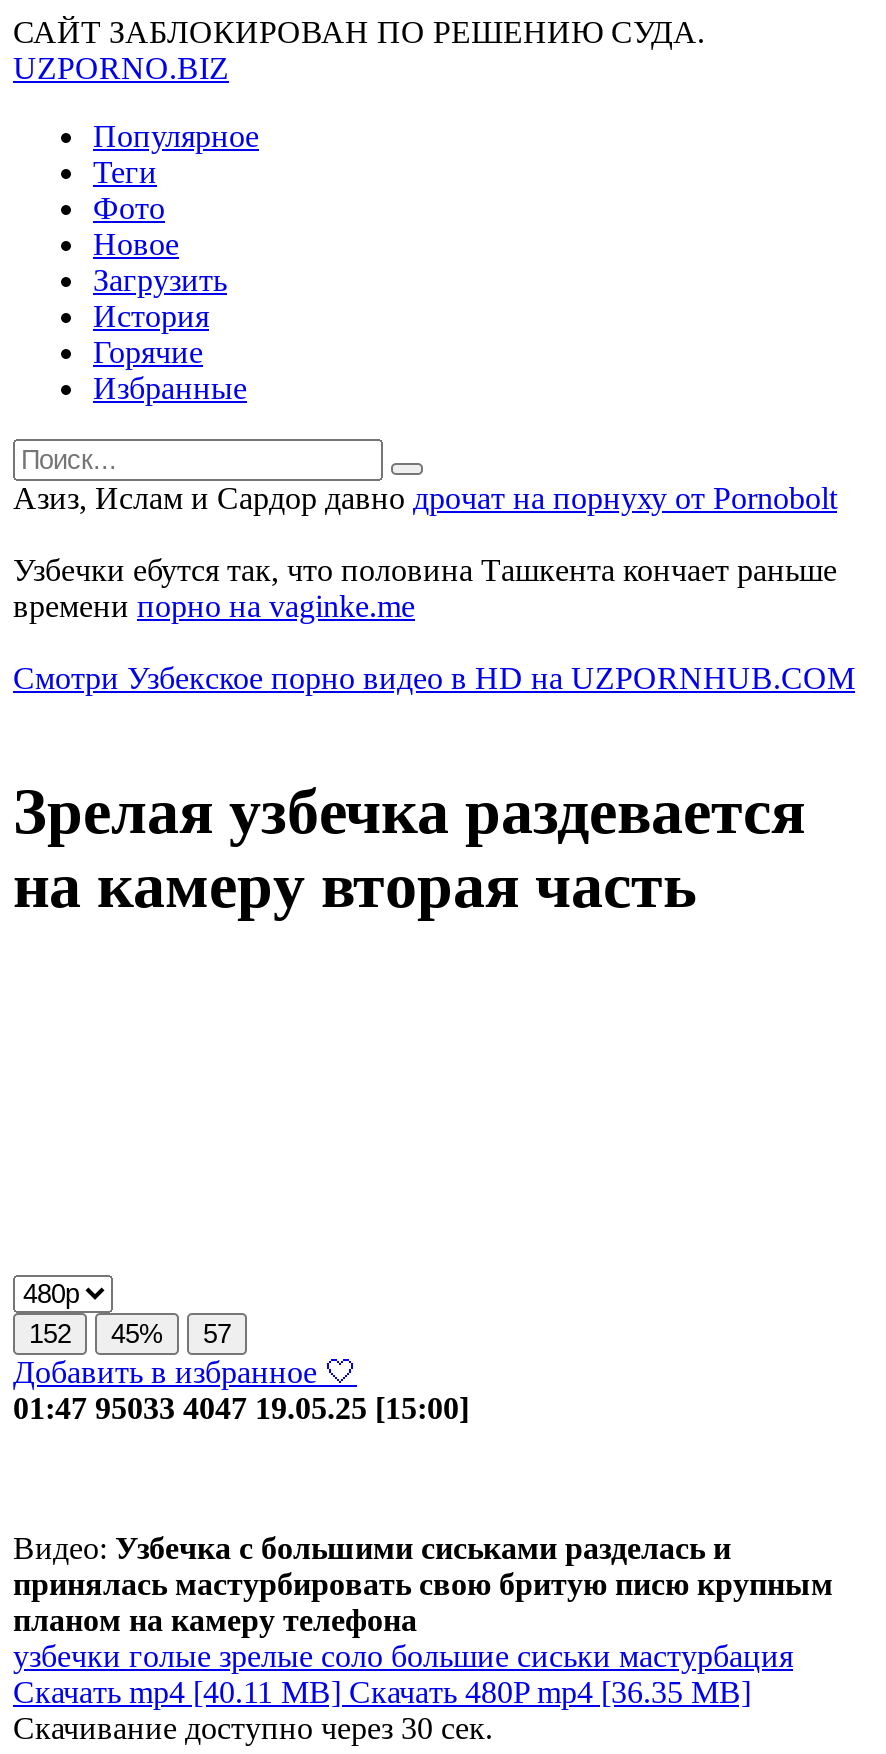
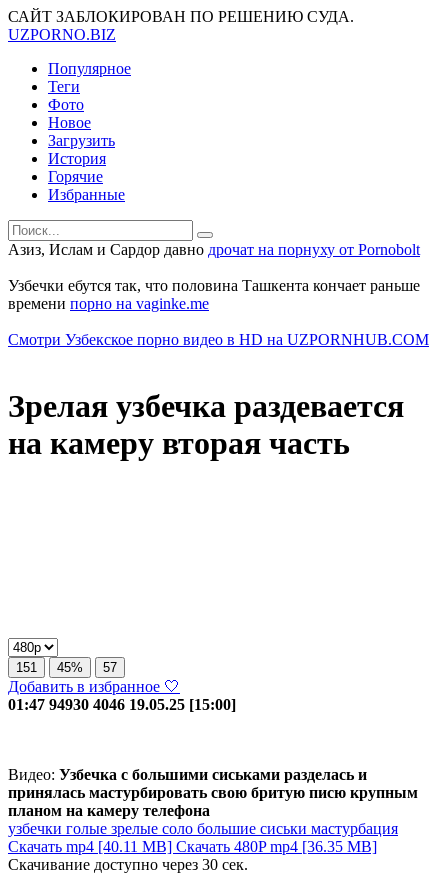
[29,1319,231,1349] 152 45% 57 -> [16,660,117,675] 151 45% 57
[13,1391,469,1425] 01:47 95033 4047 19.05.25 [15:00] -> [8,696,236,713] 01:47 94930 4046 19.05.25 [15:00]

